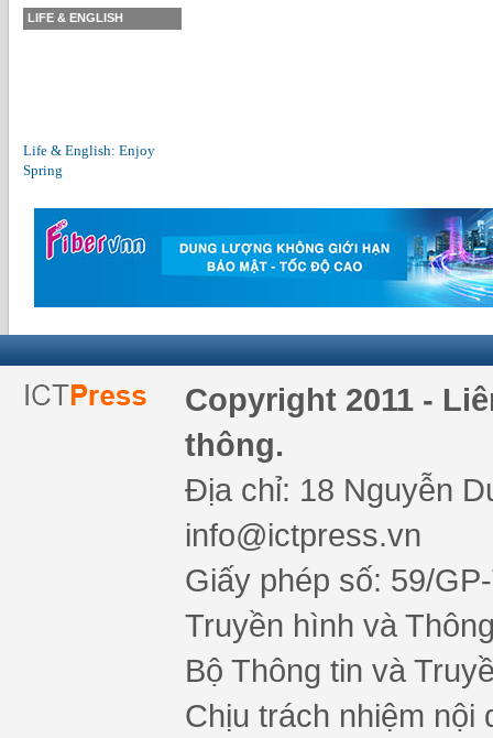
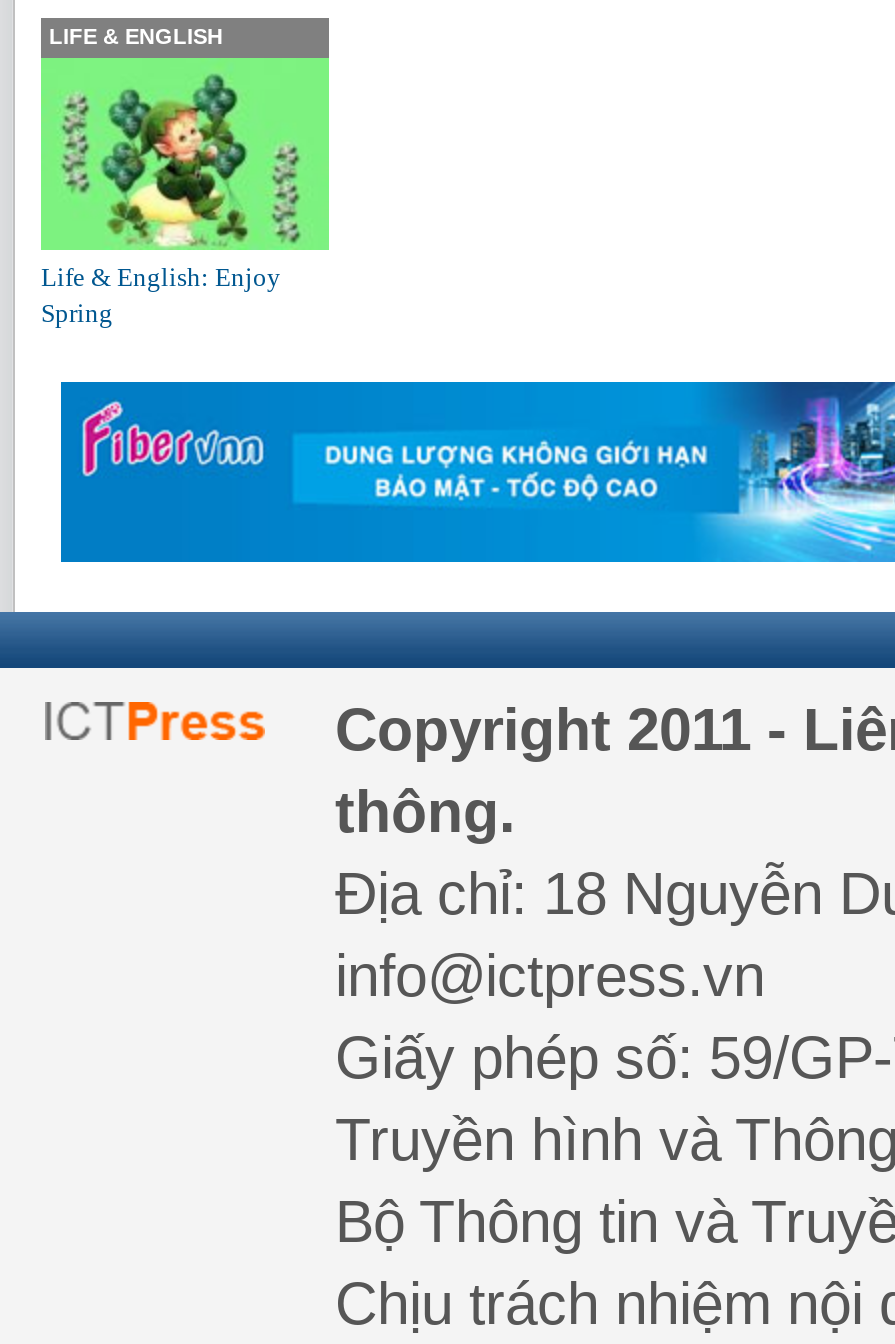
none -> [39,58,331,252] [image]

